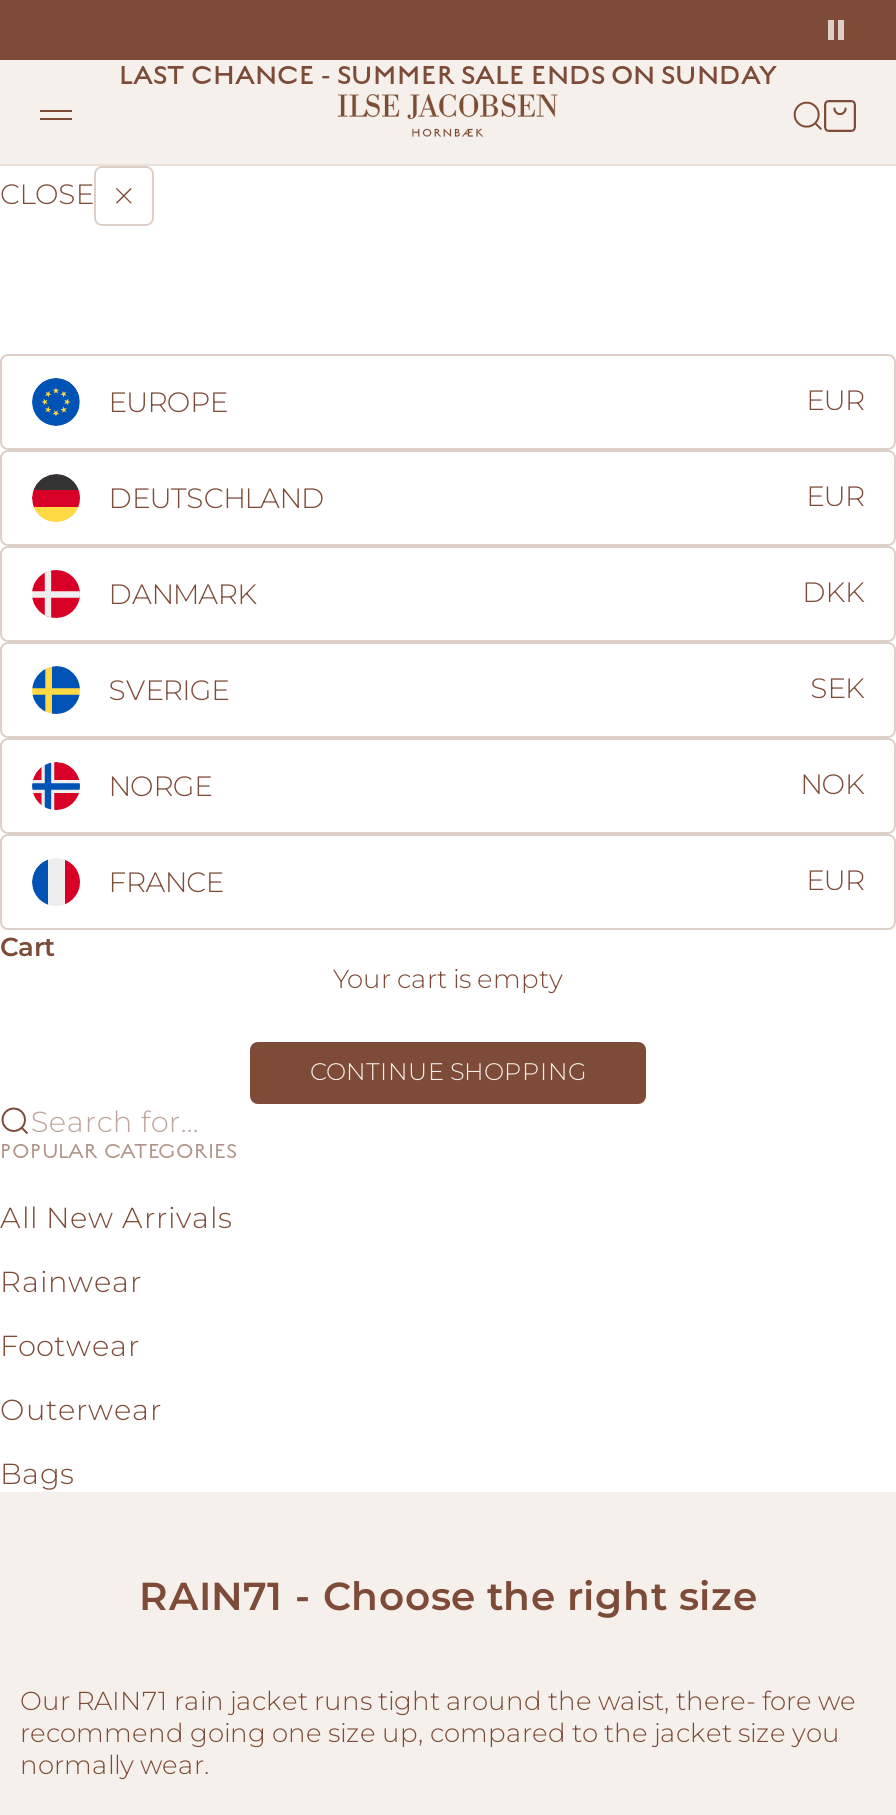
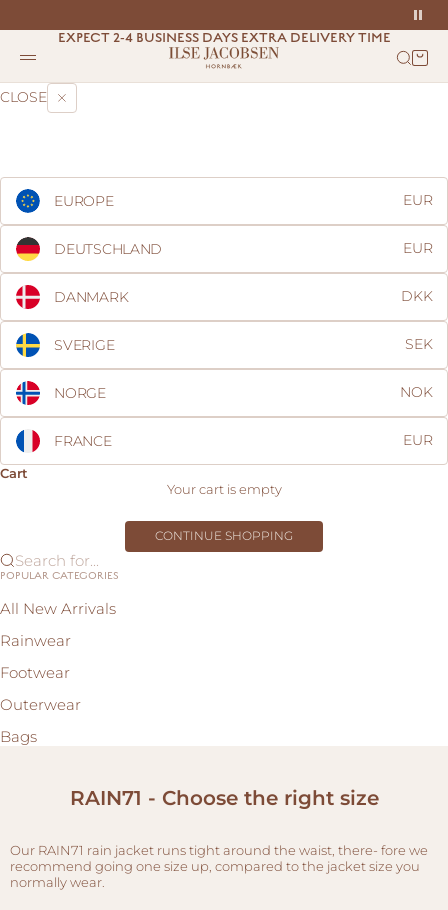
[119,62,777,90] LAST CHANCE - SUMMER SALE ENDS ON SUNDAY -> [57,31,390,45] EXPECT 2-4 BUSINESS DAYS EXTRA DELIVERY TIME

